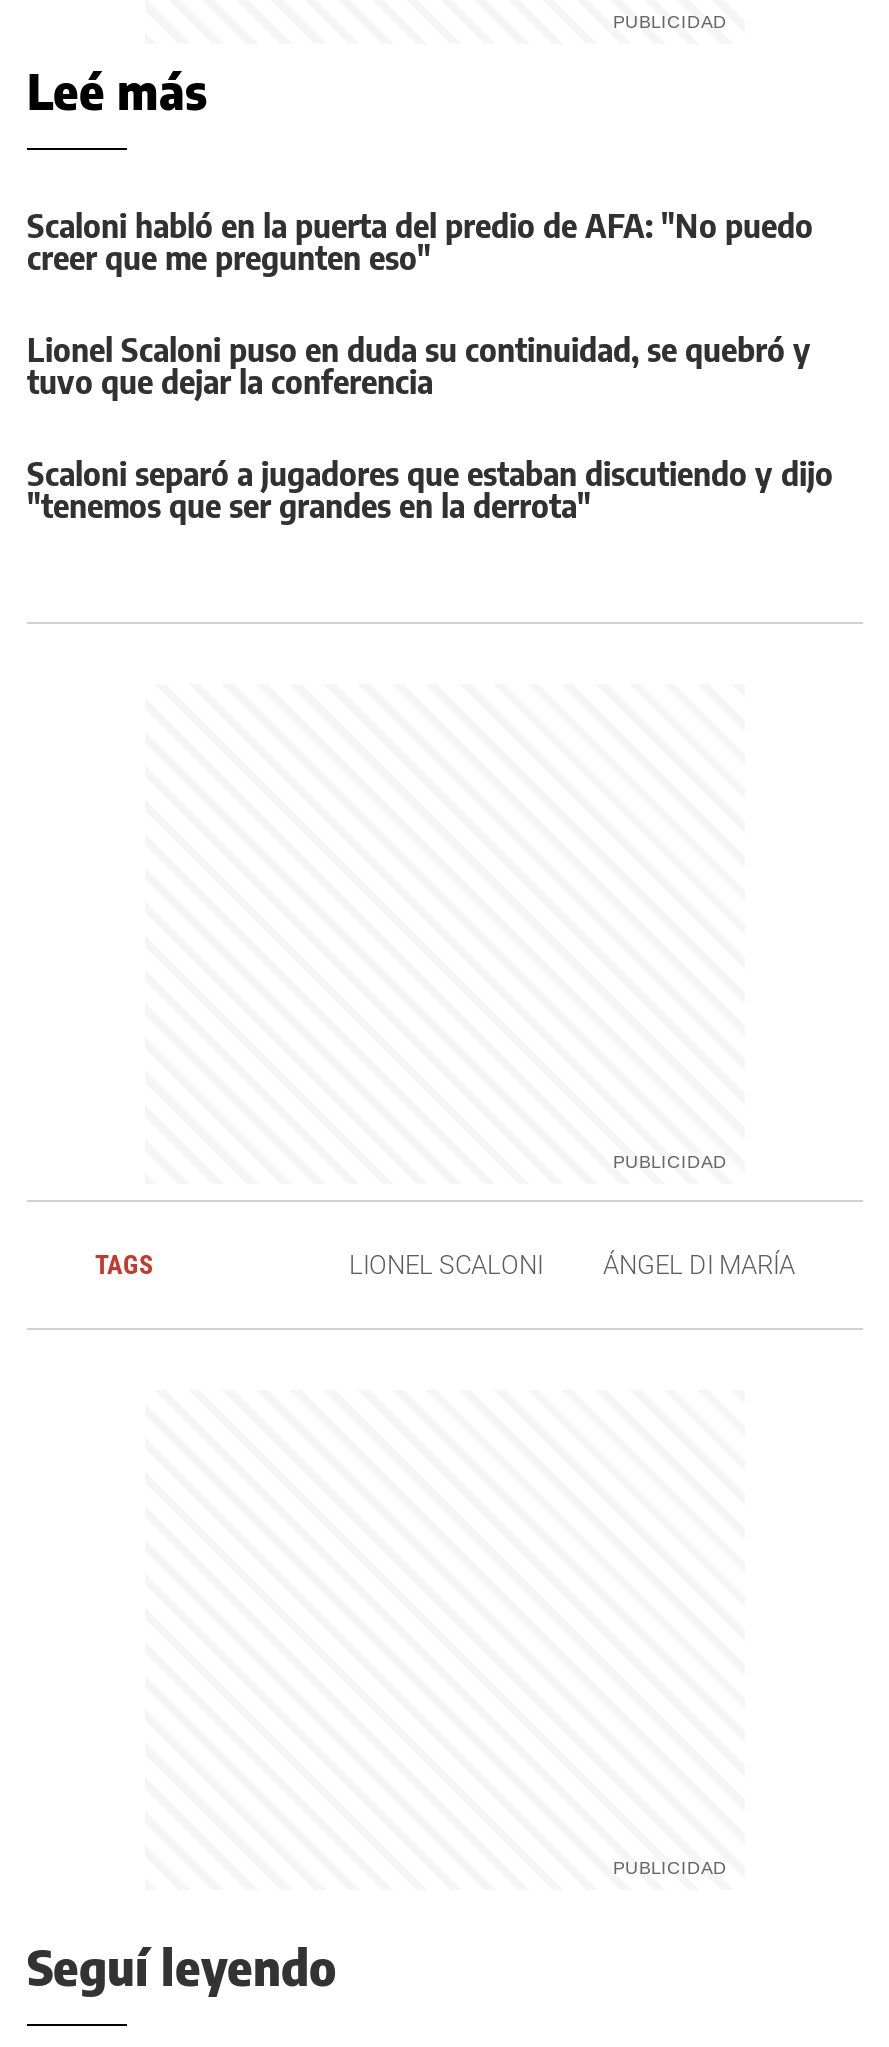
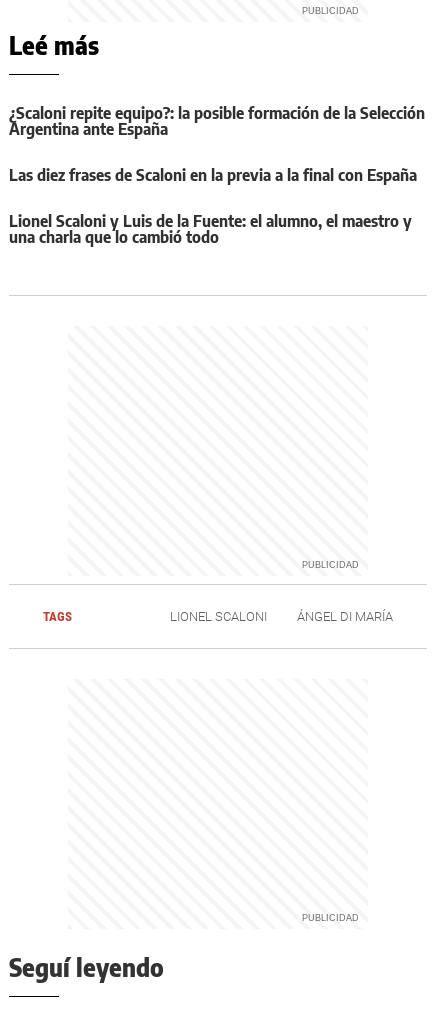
[27,206,813,278] Scaloni habló en la puerta del predio de AFA: "No puedo | creer que me pregunten eso" -> [9,103,425,139] ¿Scaloni repite equipo?: la posible formación de la Selección | Argentina ante España
[27,330,811,402] Lionel Scaloni puso en duda su continuidad, se quebró y | tuvo que dejar la conferencia -> [9,165,417,185] Las diez frases de Scaloni en la previa a la final con España
[27,454,833,526] Scaloni separó a jugadores que estaban discutiendo y dijo | "tenemos que ser grandes en la derrota" -> [9,211,412,247] Lionel Scaloni y Luis de la Fuente: el alumno, el maestro y | una charla que lo cambió todo

